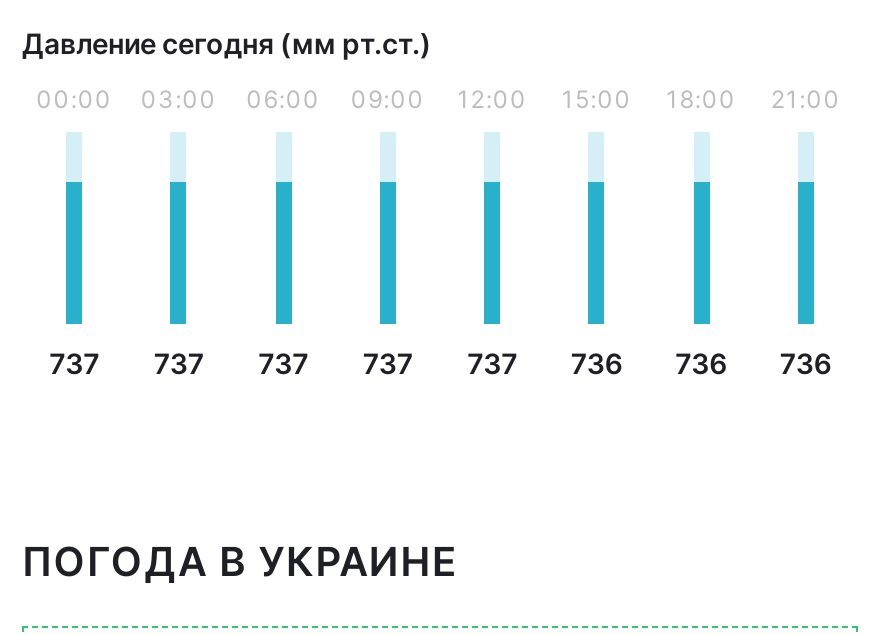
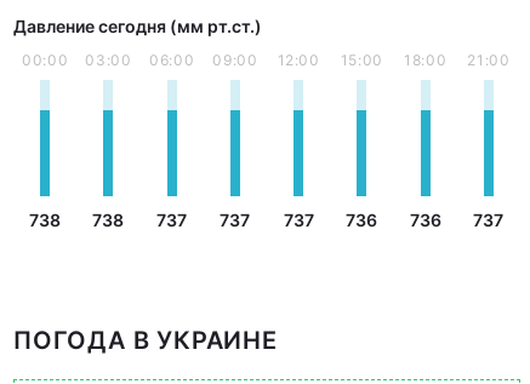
[49,346,99,380] 737 -> [29,210,61,230] 738
[154,346,204,380] 737 -> [93,210,124,230] 738
[780,346,832,380] 736 -> [473,210,504,230] 737

